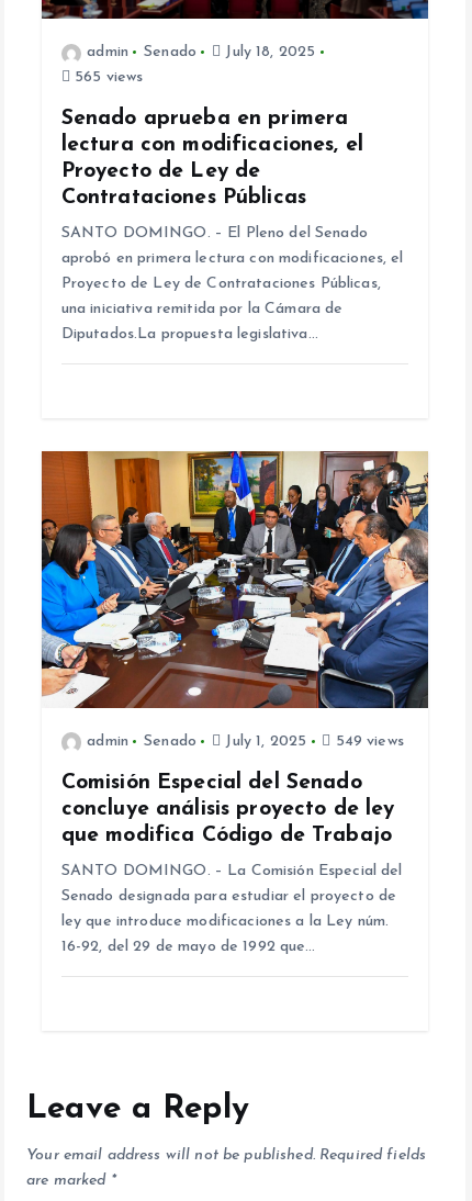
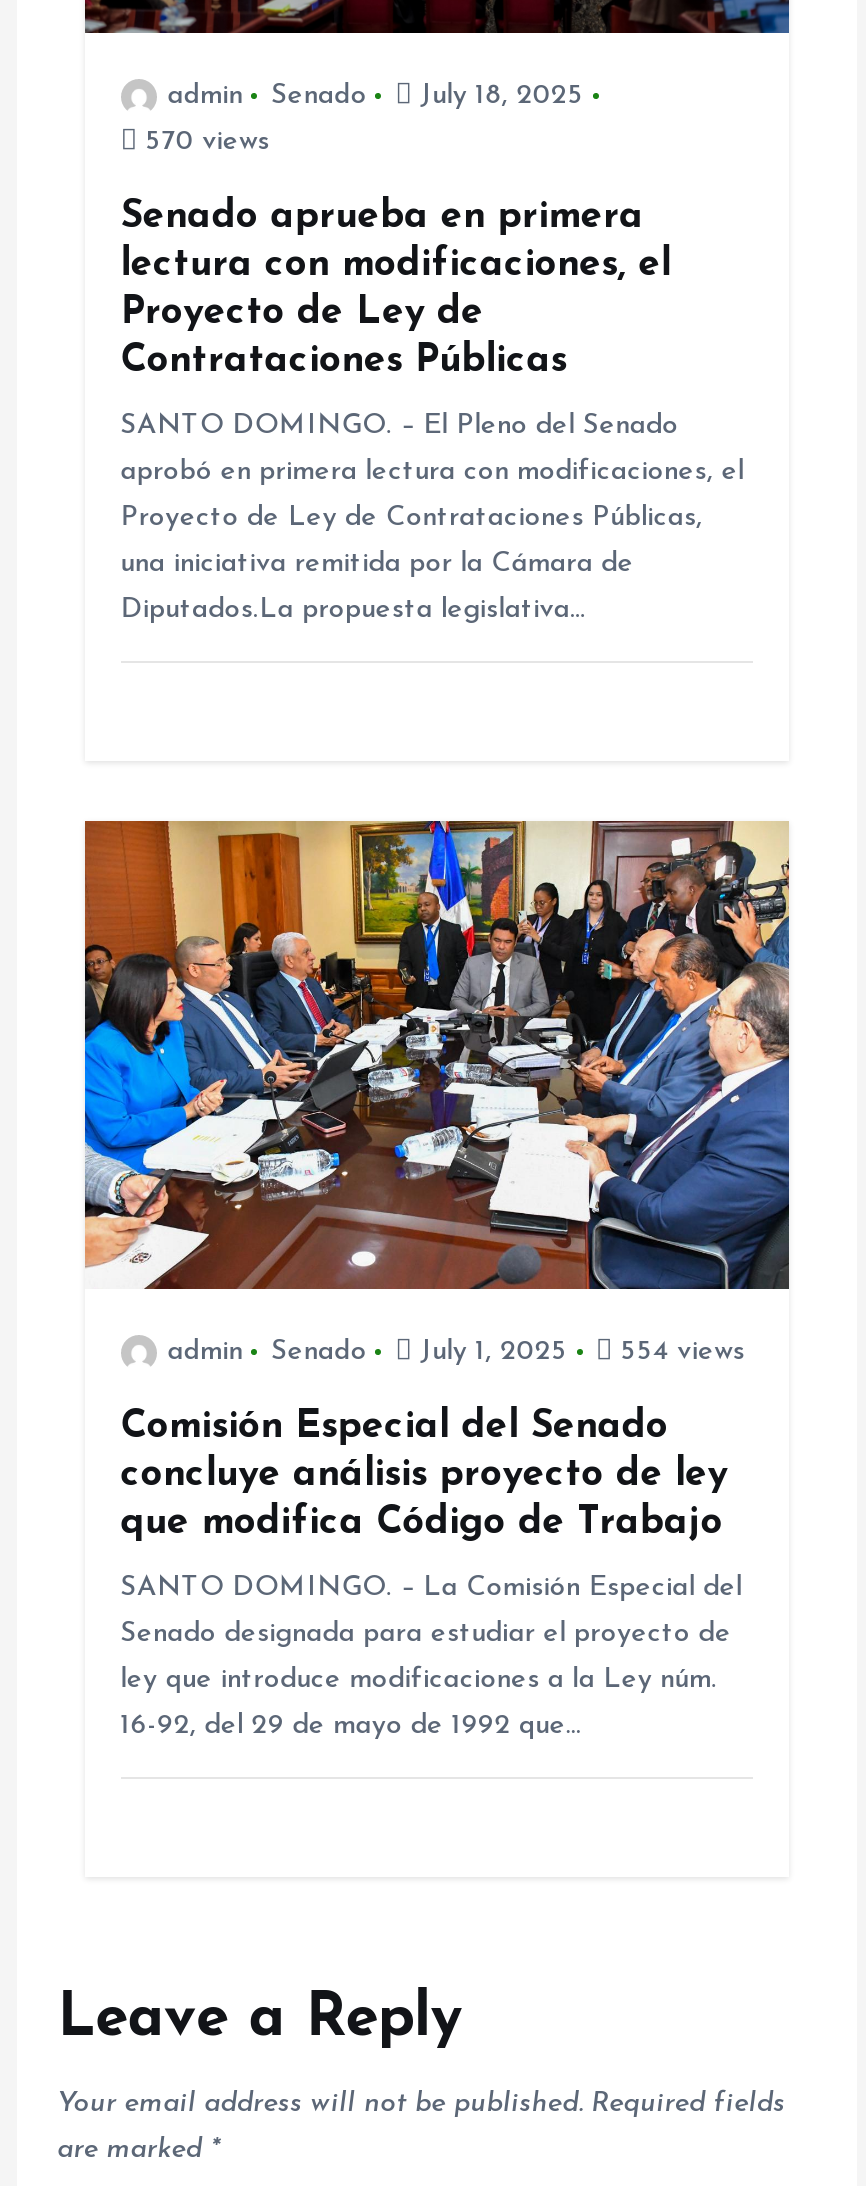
[70,70,143,86] 565 views -> [137,127,270,157] 570 views
[87,734,404,750] admin Senado July 1, 2025 549 views -> [167,1337,745,1367] admin Senado July 1, 2025 554 views

